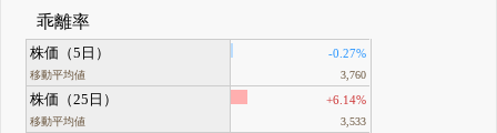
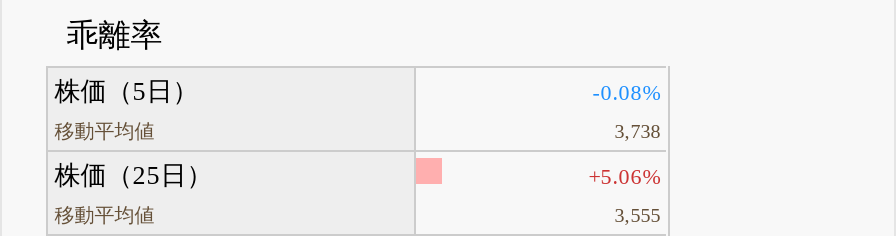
[329,46,366,60] -0.27% -> [593,79,661,103] -0.08%
[341,68,366,81] 3,760 -> [615,119,661,141] 3,738
[326,93,366,106] +6.14% -> [589,164,661,188] +5.06%
[341,115,366,127] 3,533 -> [615,204,661,226] 3,555

